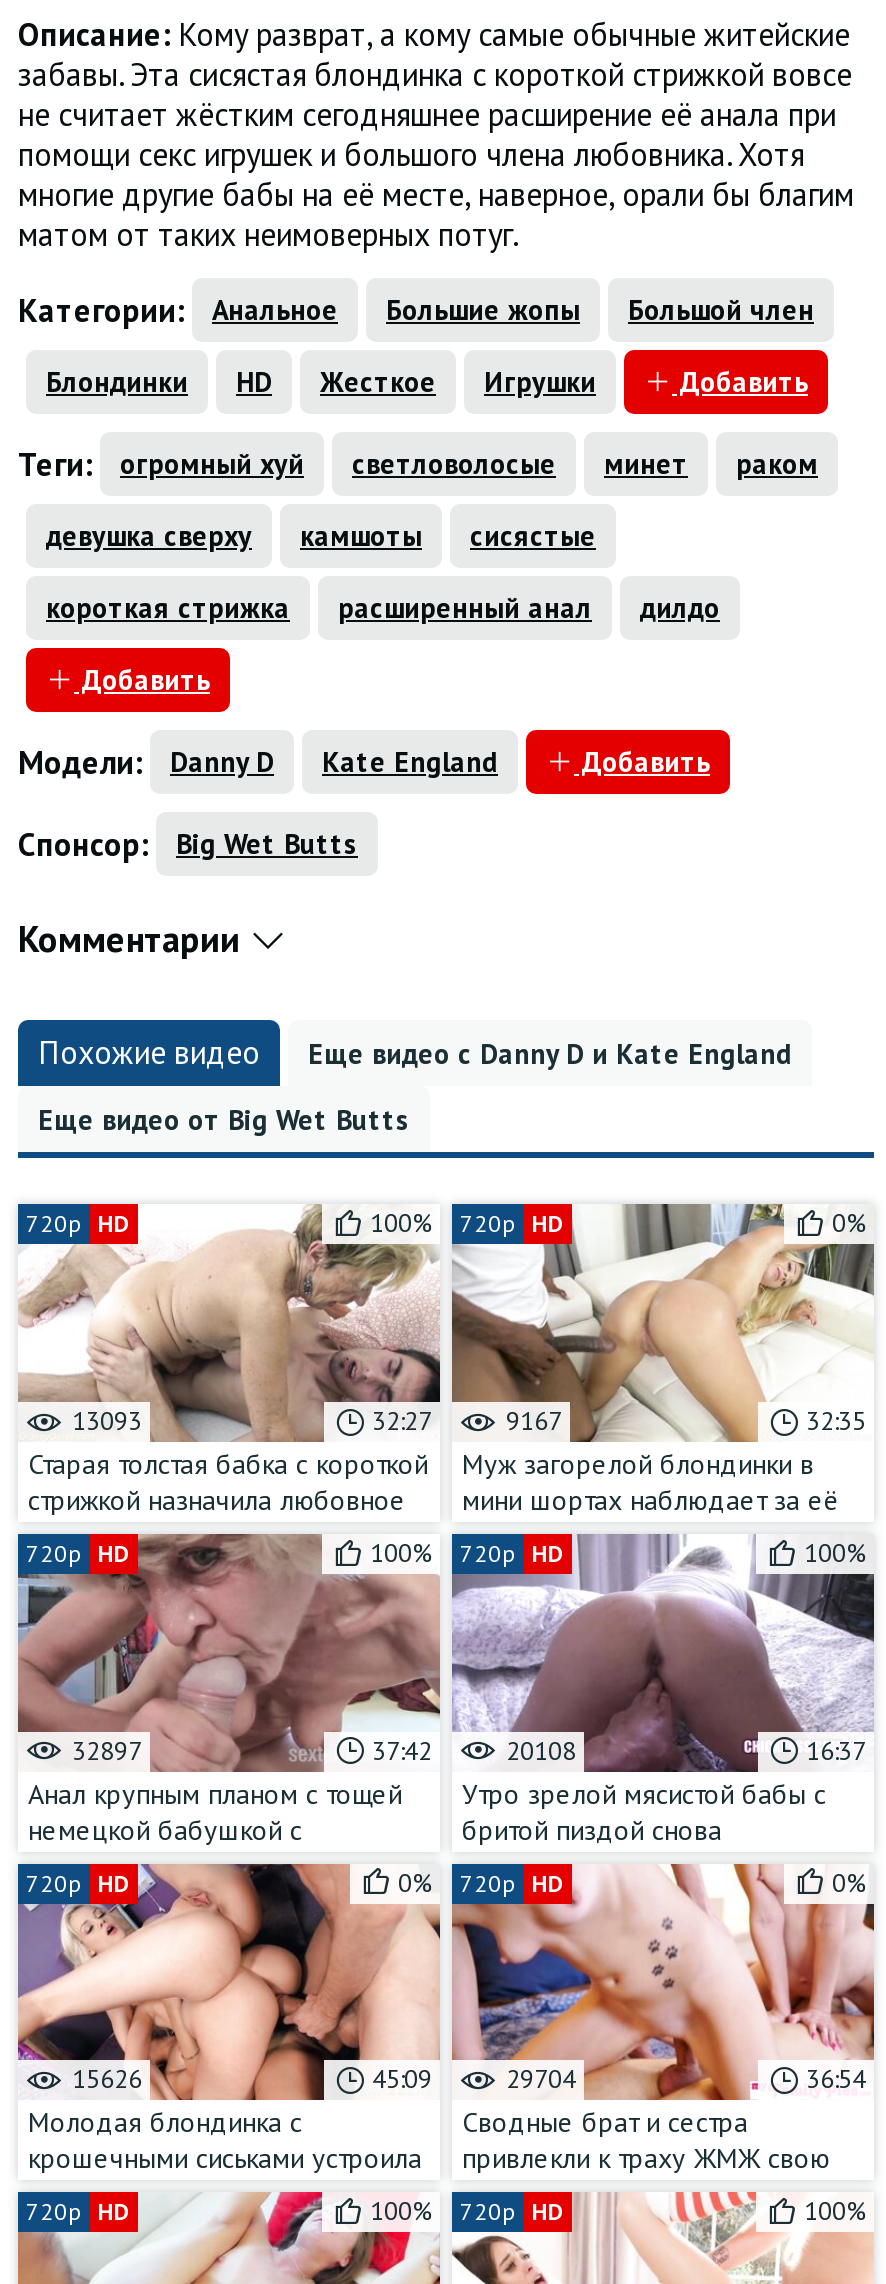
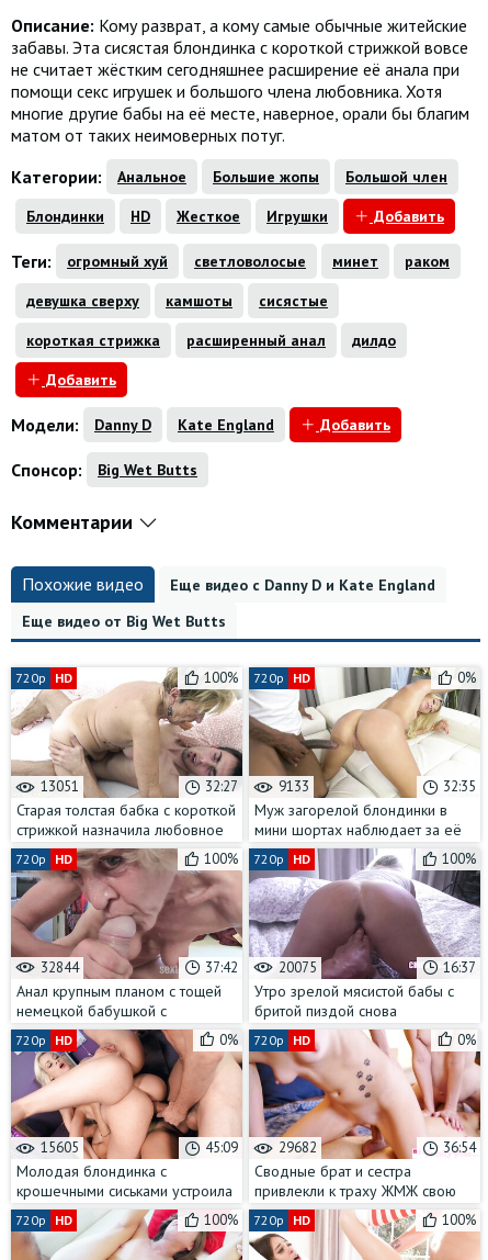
[66,1404,142,1438] 13093 -> [37,777,79,796] 13051
[372,1404,562,1438] 32:27 9167 -> [205,777,309,796] 32:27 9133
[66,1733,142,1767] 32897 -> [37,958,79,976] 32844
[372,1733,576,1767] 37:42 20108 -> [205,958,317,976] 37:42 20075
[66,2062,142,2096] 15626 -> [37,1138,79,1157] 15605
[372,2062,576,2096] 45:09 29704 -> [205,1138,317,1157] 45:09 29682

